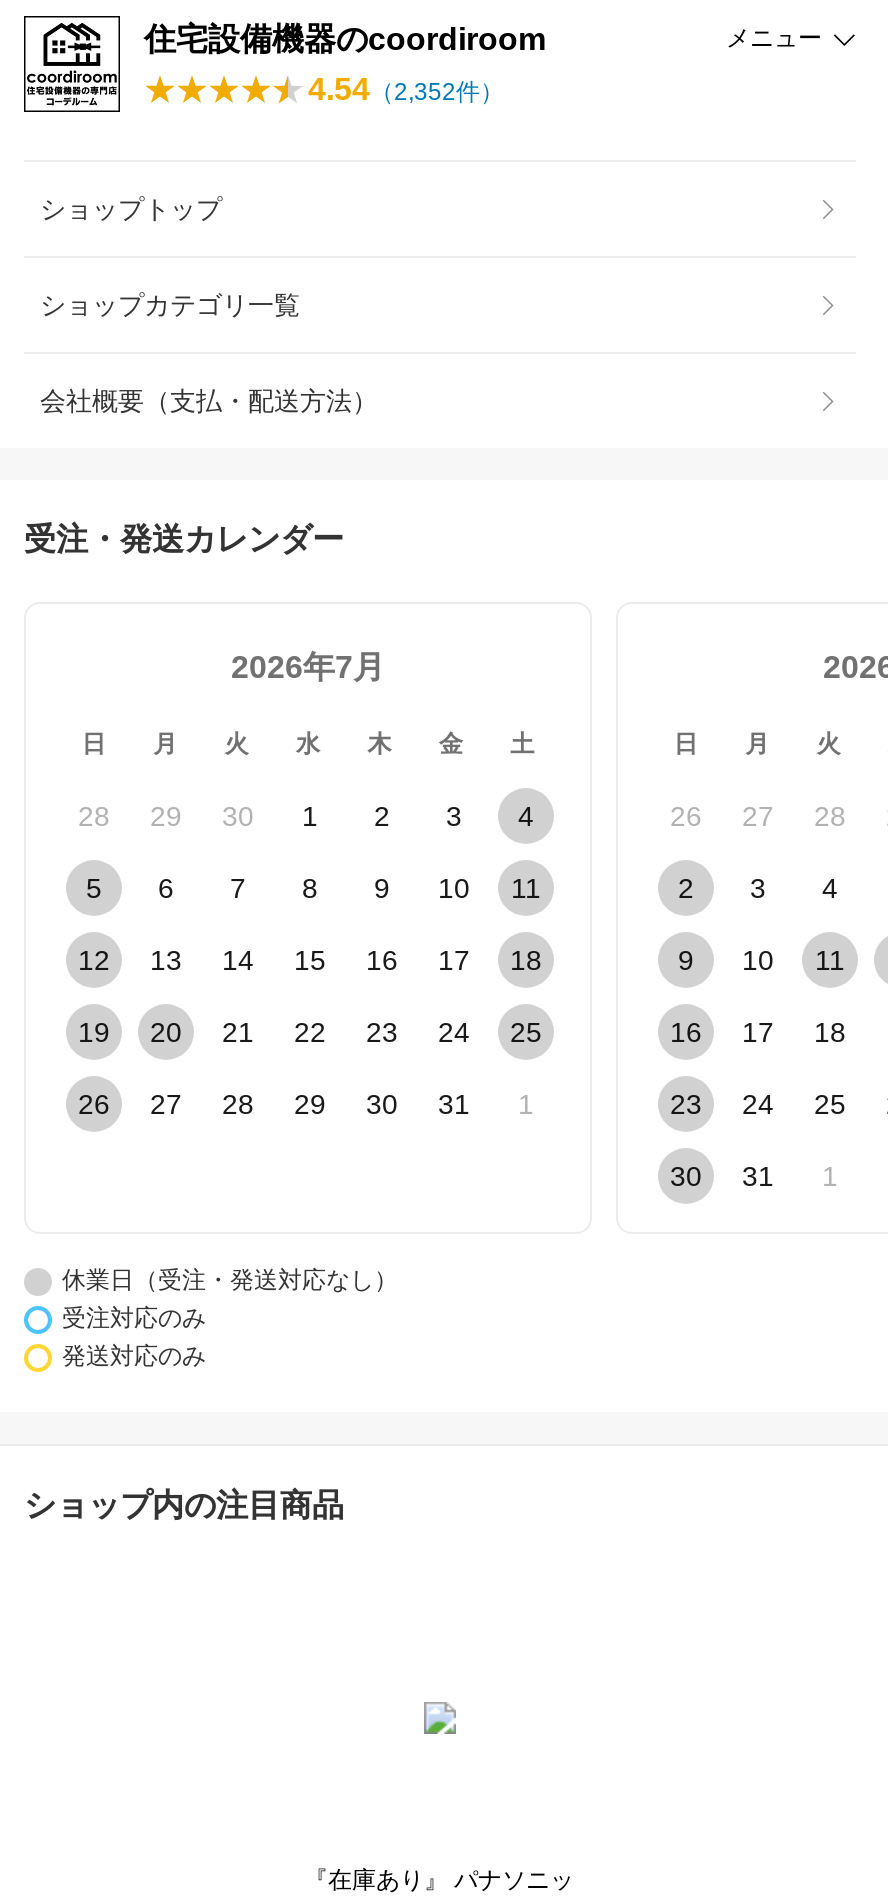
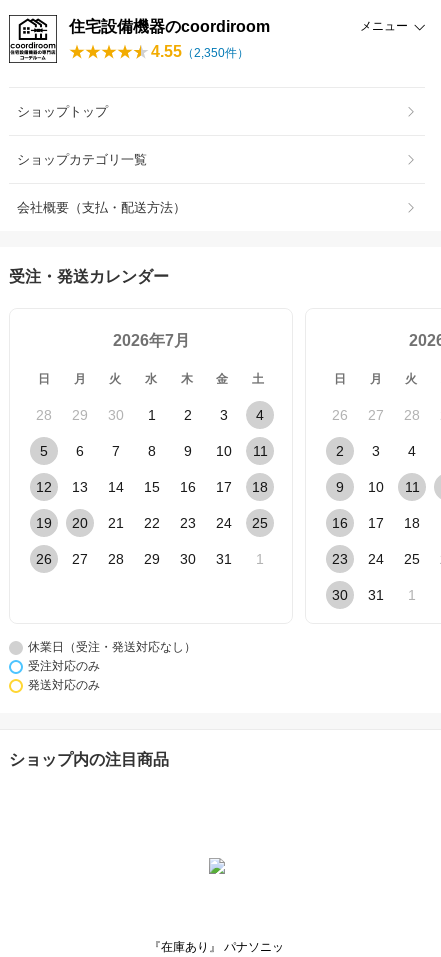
[308,73,504,107] 4.54（2,352件） -> [151,43,249,60] 4.55（2,350件）

